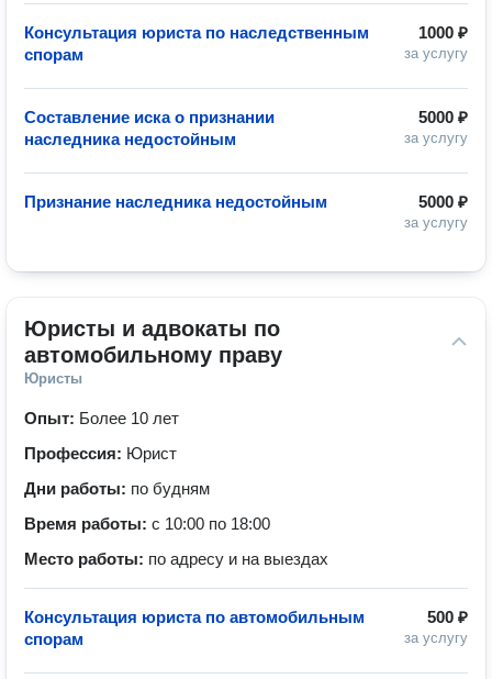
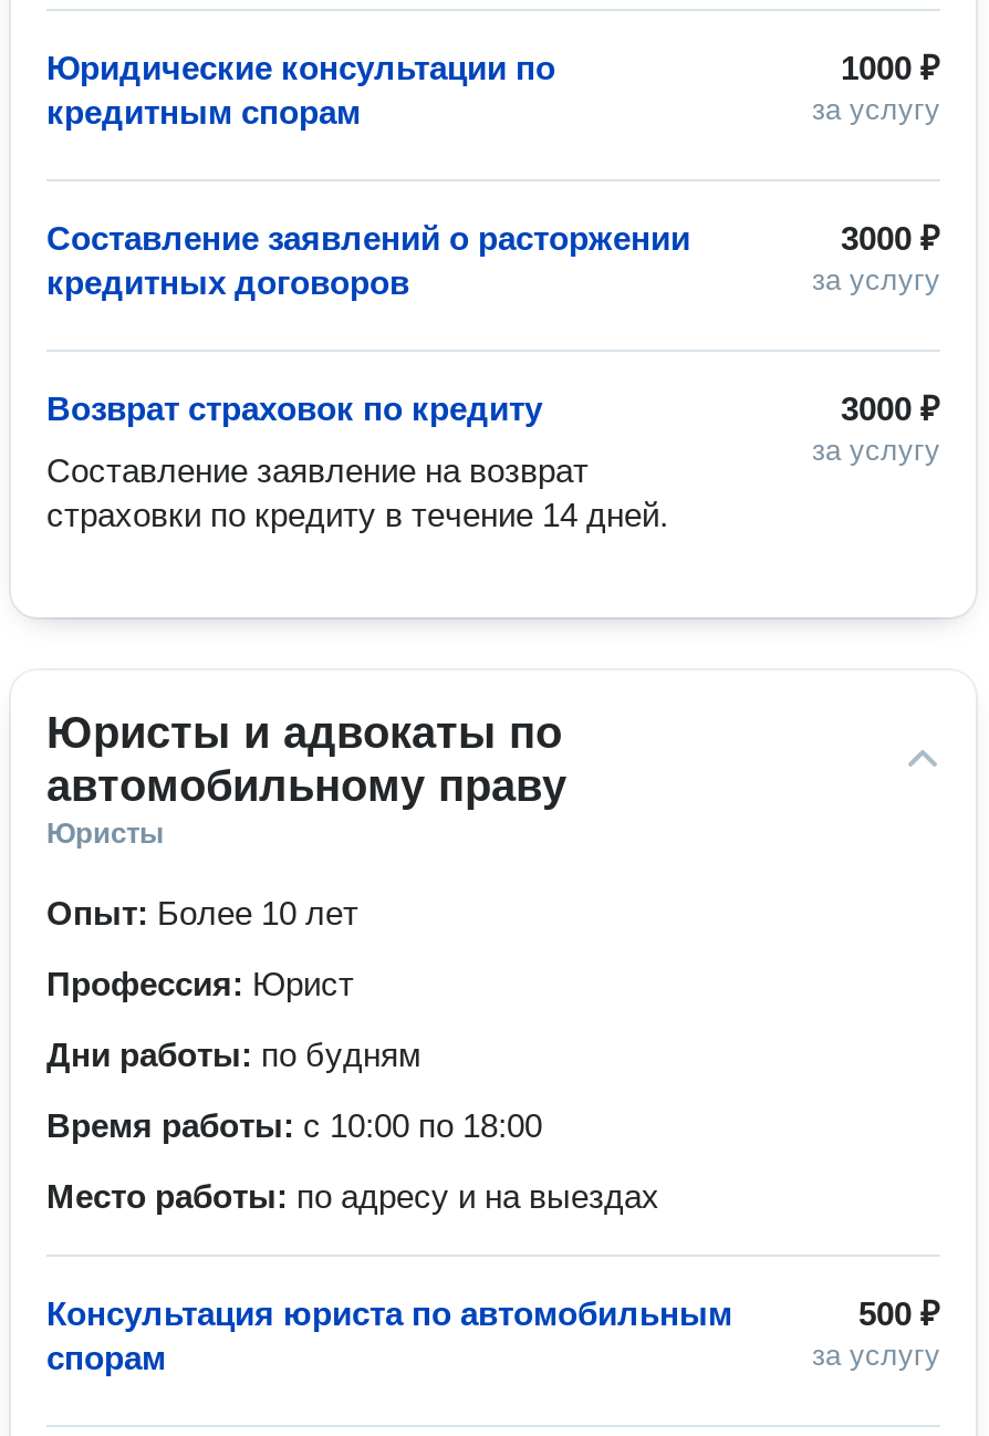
[24,23,369,64] Консультация юриста по наследственным | спорам -> [46,49,555,131] Юридические консультации по | кредитным спорам
[24,108,275,148] Составление иска о признании | наследника недостойным -> [46,219,690,301] Составление заявлений о расторжении | кредитных договоров
[418,108,468,126] 5000 ₽ -> [841,219,940,257] 3000 ₽
[24,192,327,211] Признание наследника недостойным -> [46,389,668,533] Возврат страховок по кредиту | Составление заявление на возврат | страховки по кредиту в течение 14 дней.
[418,192,468,211] 5000 ₽ -> [841,389,940,427] 3000 ₽

